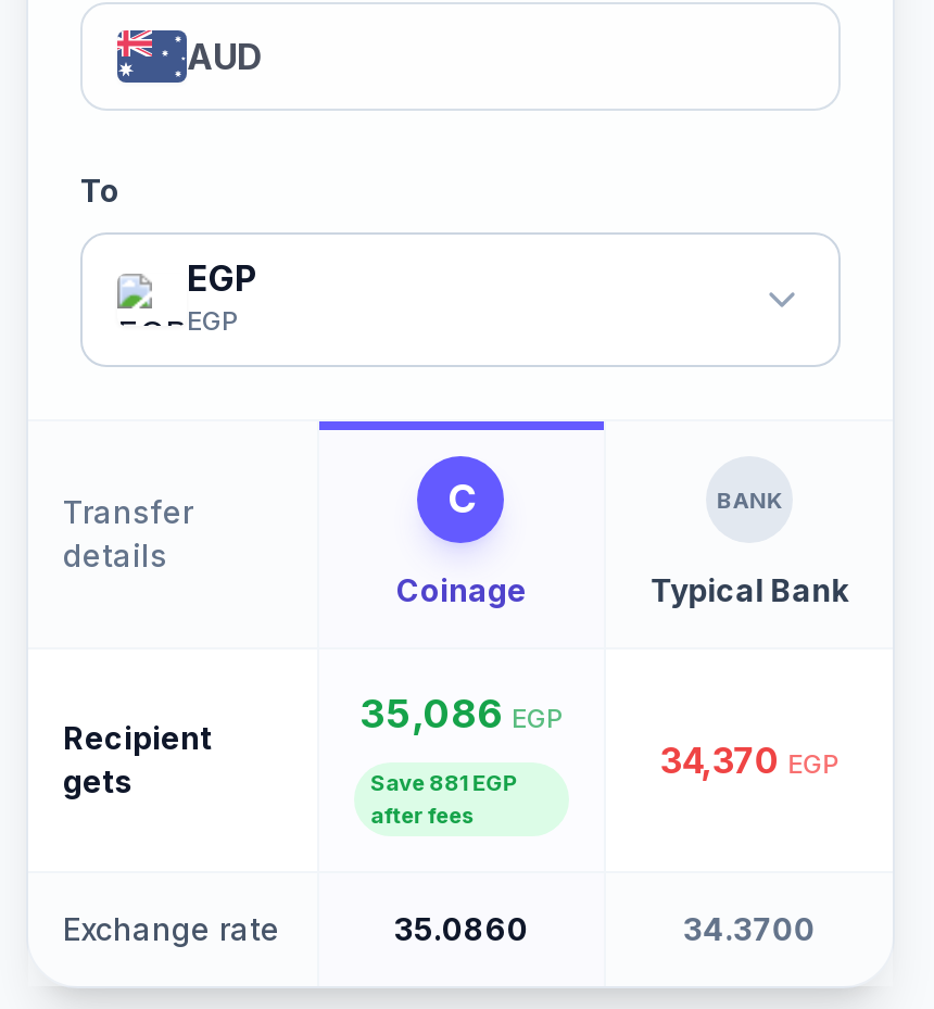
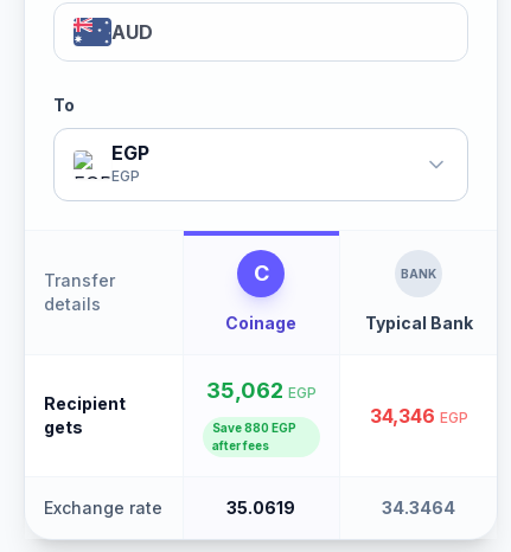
[359,691,564,736] 35,086 EGP -> [206,378,317,403] 35,062 EGP
[659,739,840,782] 34,370 EGP -> [369,404,468,428] 34,346 EGP
[371,769,518,795] Save 881 EGP -> [212,421,296,435] Save 880 EGP
[394,910,529,947] 35.0860 -> [227,498,296,518] 35.0619
[683,910,816,947] 34.3700 -> [382,498,455,518] 34.3464

